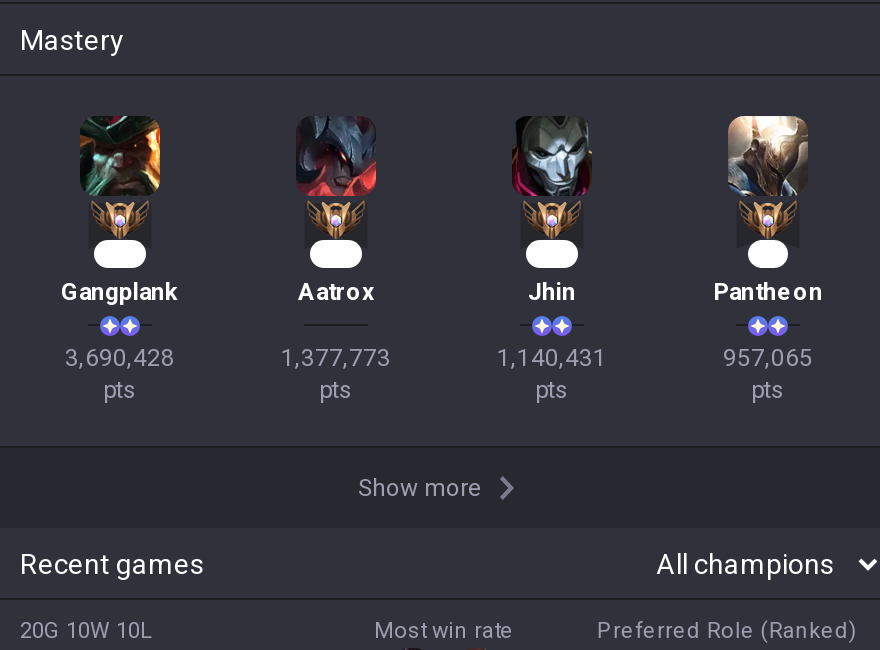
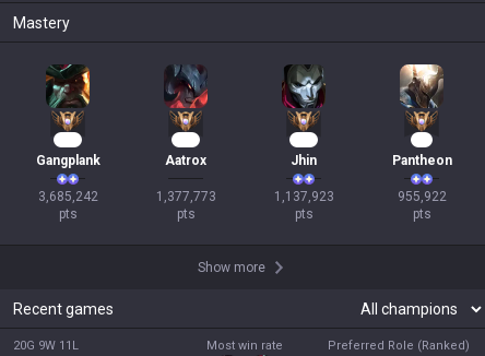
[65,344,175,372] 3,690,428 -> [38,189,98,204] 3,685,242
[497,344,607,372] 1,140,431 -> [274,189,334,204] 1,137,923
[723,344,813,372] 957,065 -> [397,189,446,204] 955,922
[20,618,152,644] 20G 10W 10L -> [13,339,79,353] 20G 9W 11L

